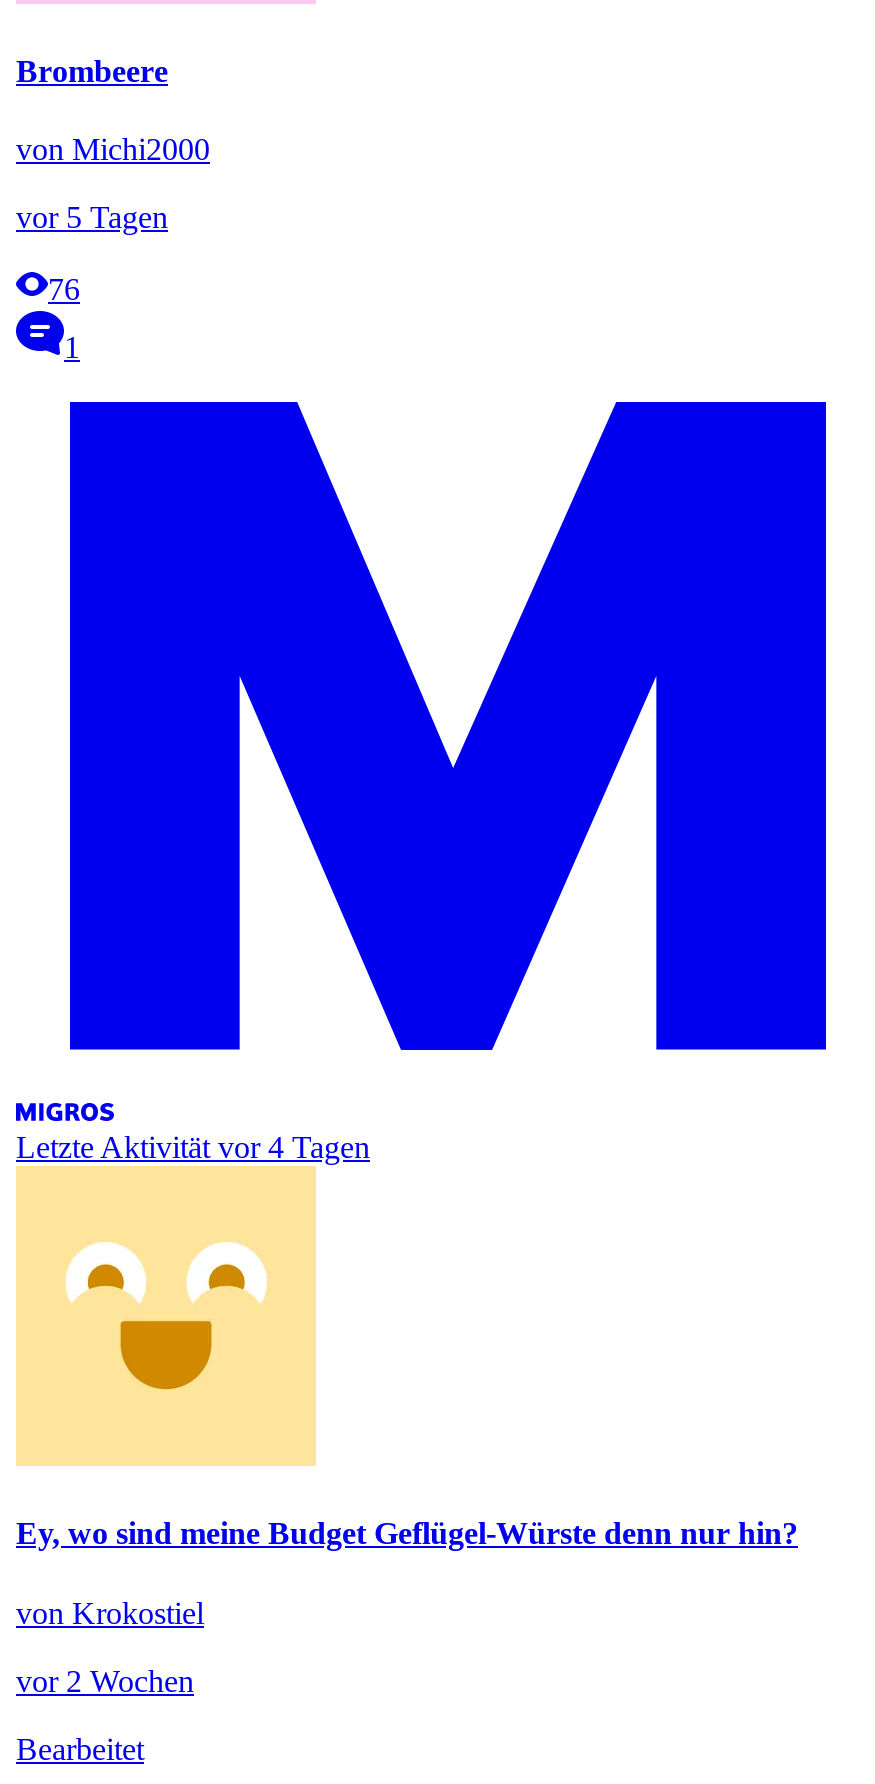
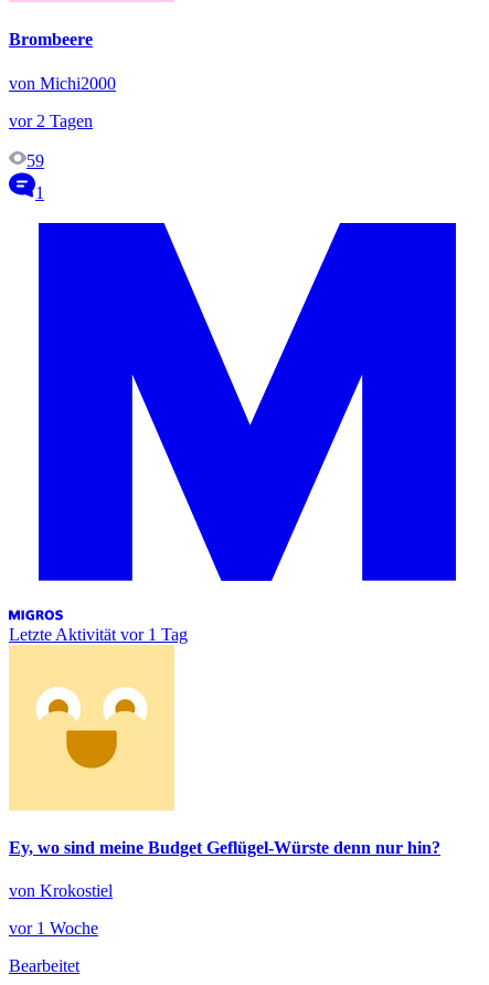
[16,200,168,234] vor 5 Tagen -> [9,111,93,130] vor 2 Tagen
[48,272,80,306] 76 -> [26,151,44,170] 59
[16,1130,370,1164] Letzte Aktivität vor 4 Tagen -> [9,625,188,643] Letzte Aktivität vor 1 Tag
[16,1663,194,1697] vor 2 Wochen -> [9,919,98,938] vor 1 Woche

